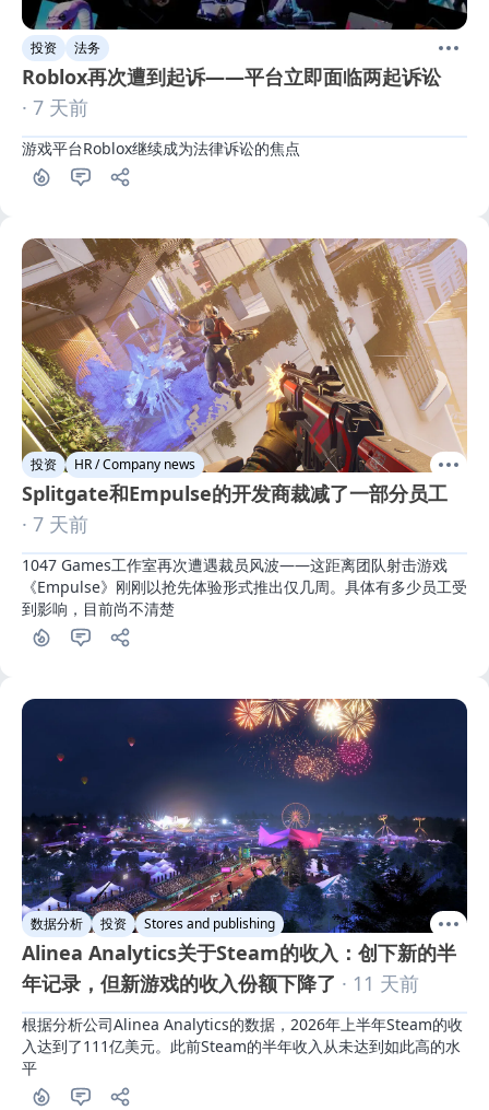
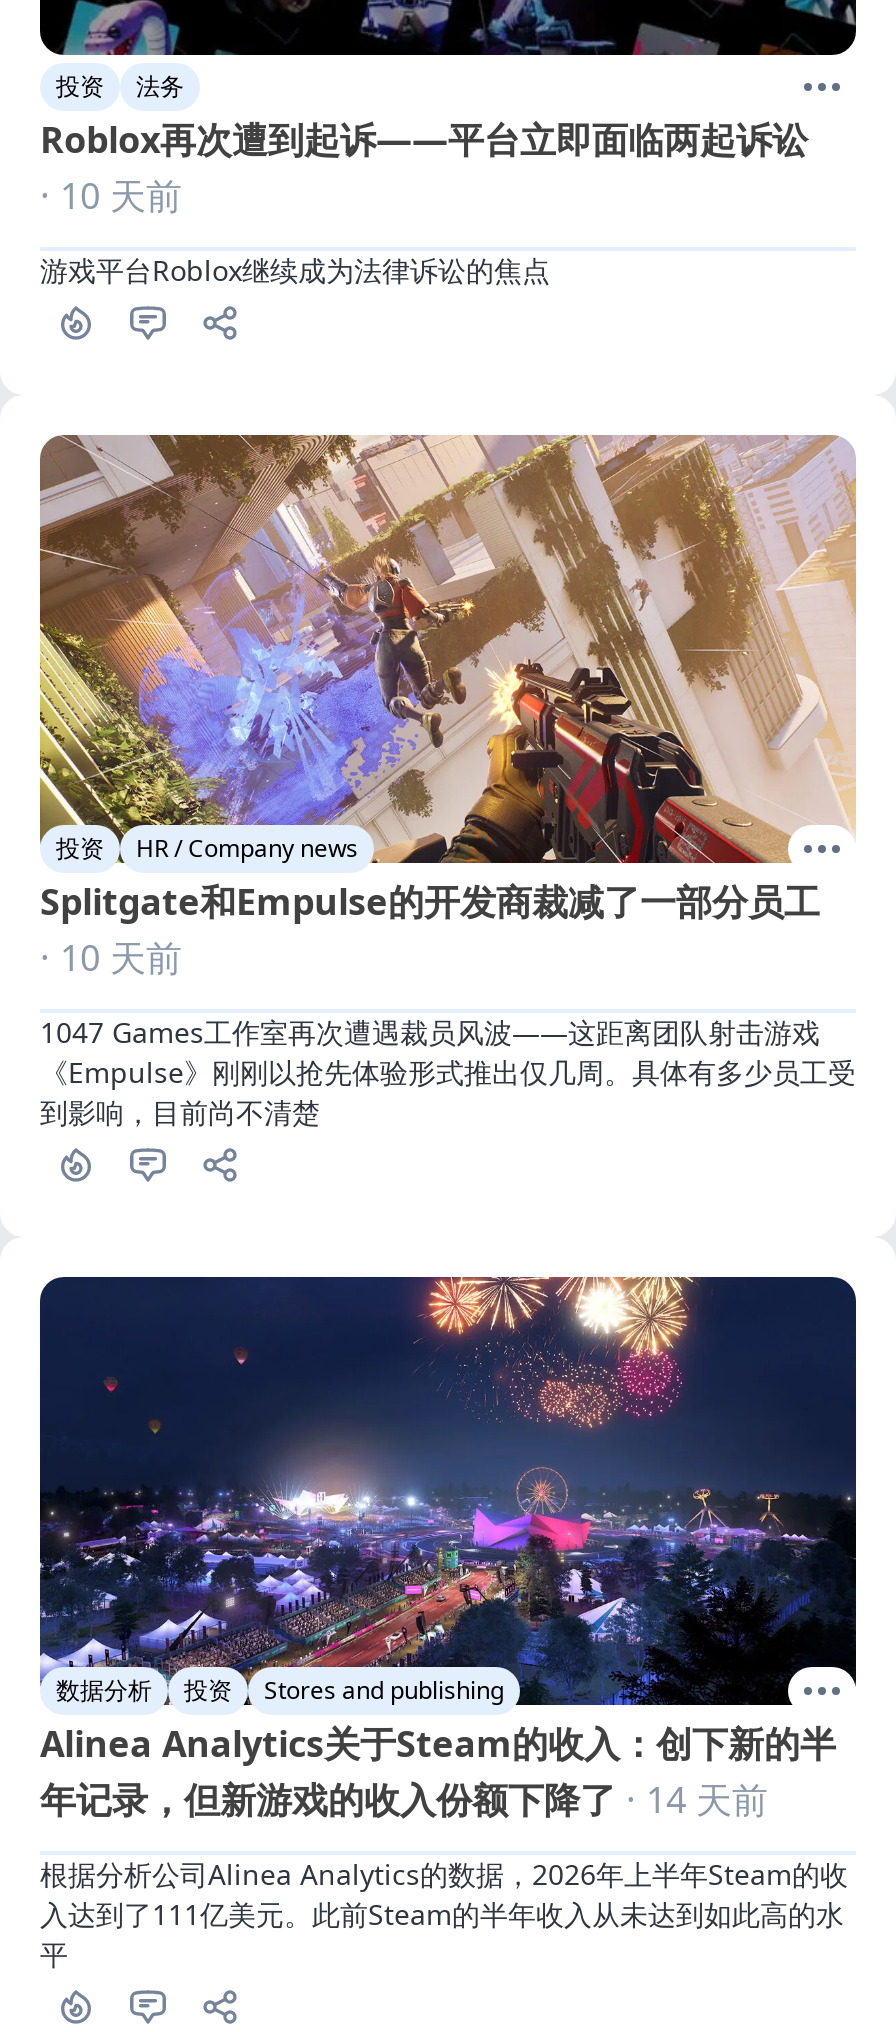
[22,94,88,120] · 7 天前 -> [40,172,182,220] · 10 天前
[22,510,88,537] · 7 天前 -> [40,933,182,981] · 10 天前
[22,971,419,997] 年记录，但新游戏的收入份额下降了· 11 天前 -> [40,1775,768,1823] 年记录，但新游戏的收入份额下降了· 14 天前

